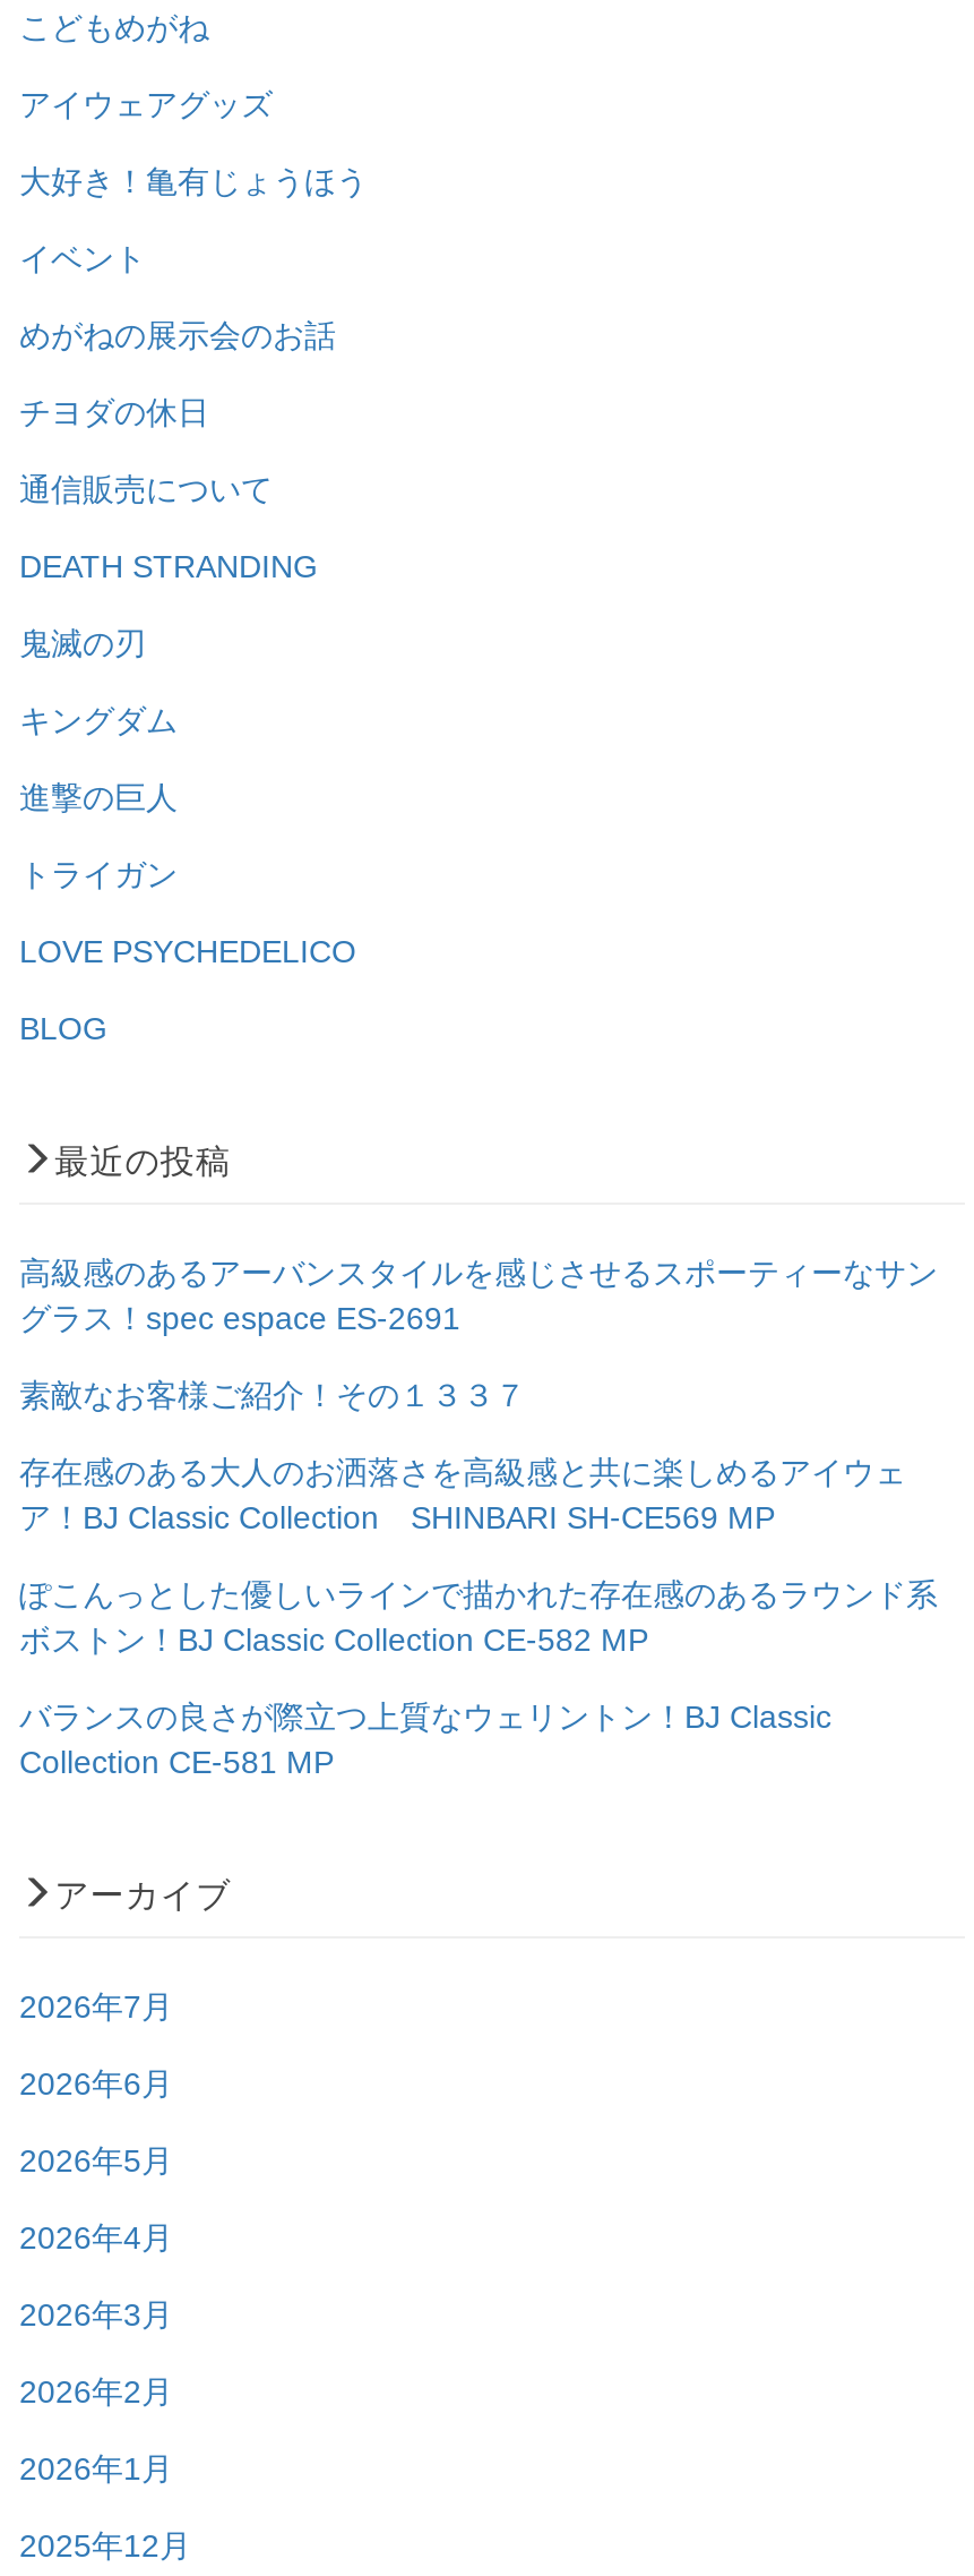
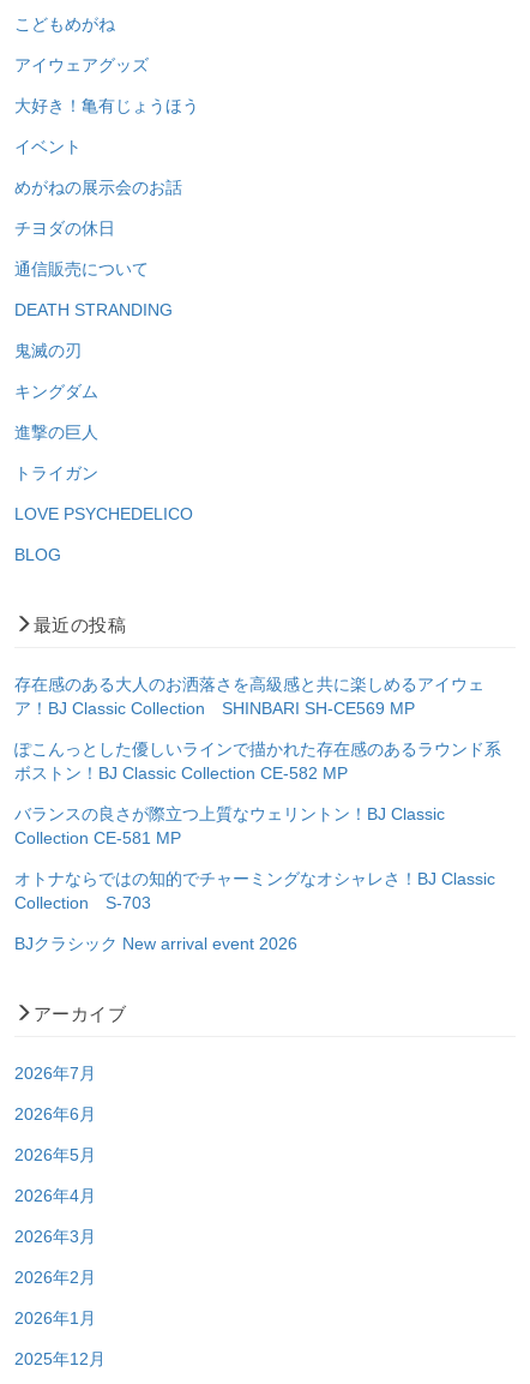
[19,1255,938,1414] 高級感のあるアーバンスタイルを感じさせるスポーティーなサン | グラス！spec espace ES-2691 | 素敵なお客様ご紹介！その１３３７ -> none
moved [19,1455,938,1781] -> [14,675,501,848]: 存在感のある大人のお洒落さを高級感と共に楽しめるアイウェ | ア！BJ Classic Collection SHINBARI SH-CE569 MP | ぽこんっとした優しいラインで描かれた存在感のあるラウンド系 | ボストン！BJ Classic Collection CE-582 MP | バランスの良さが際立つ上質なウェリントン！BJ Classic | Collection CE-581 MP
none -> [14,869,495,953] オトナならではの知的でチャーミングなオシャレさ！BJ Classic | Collection S-703 | BJクラシック New arrival event 2026

